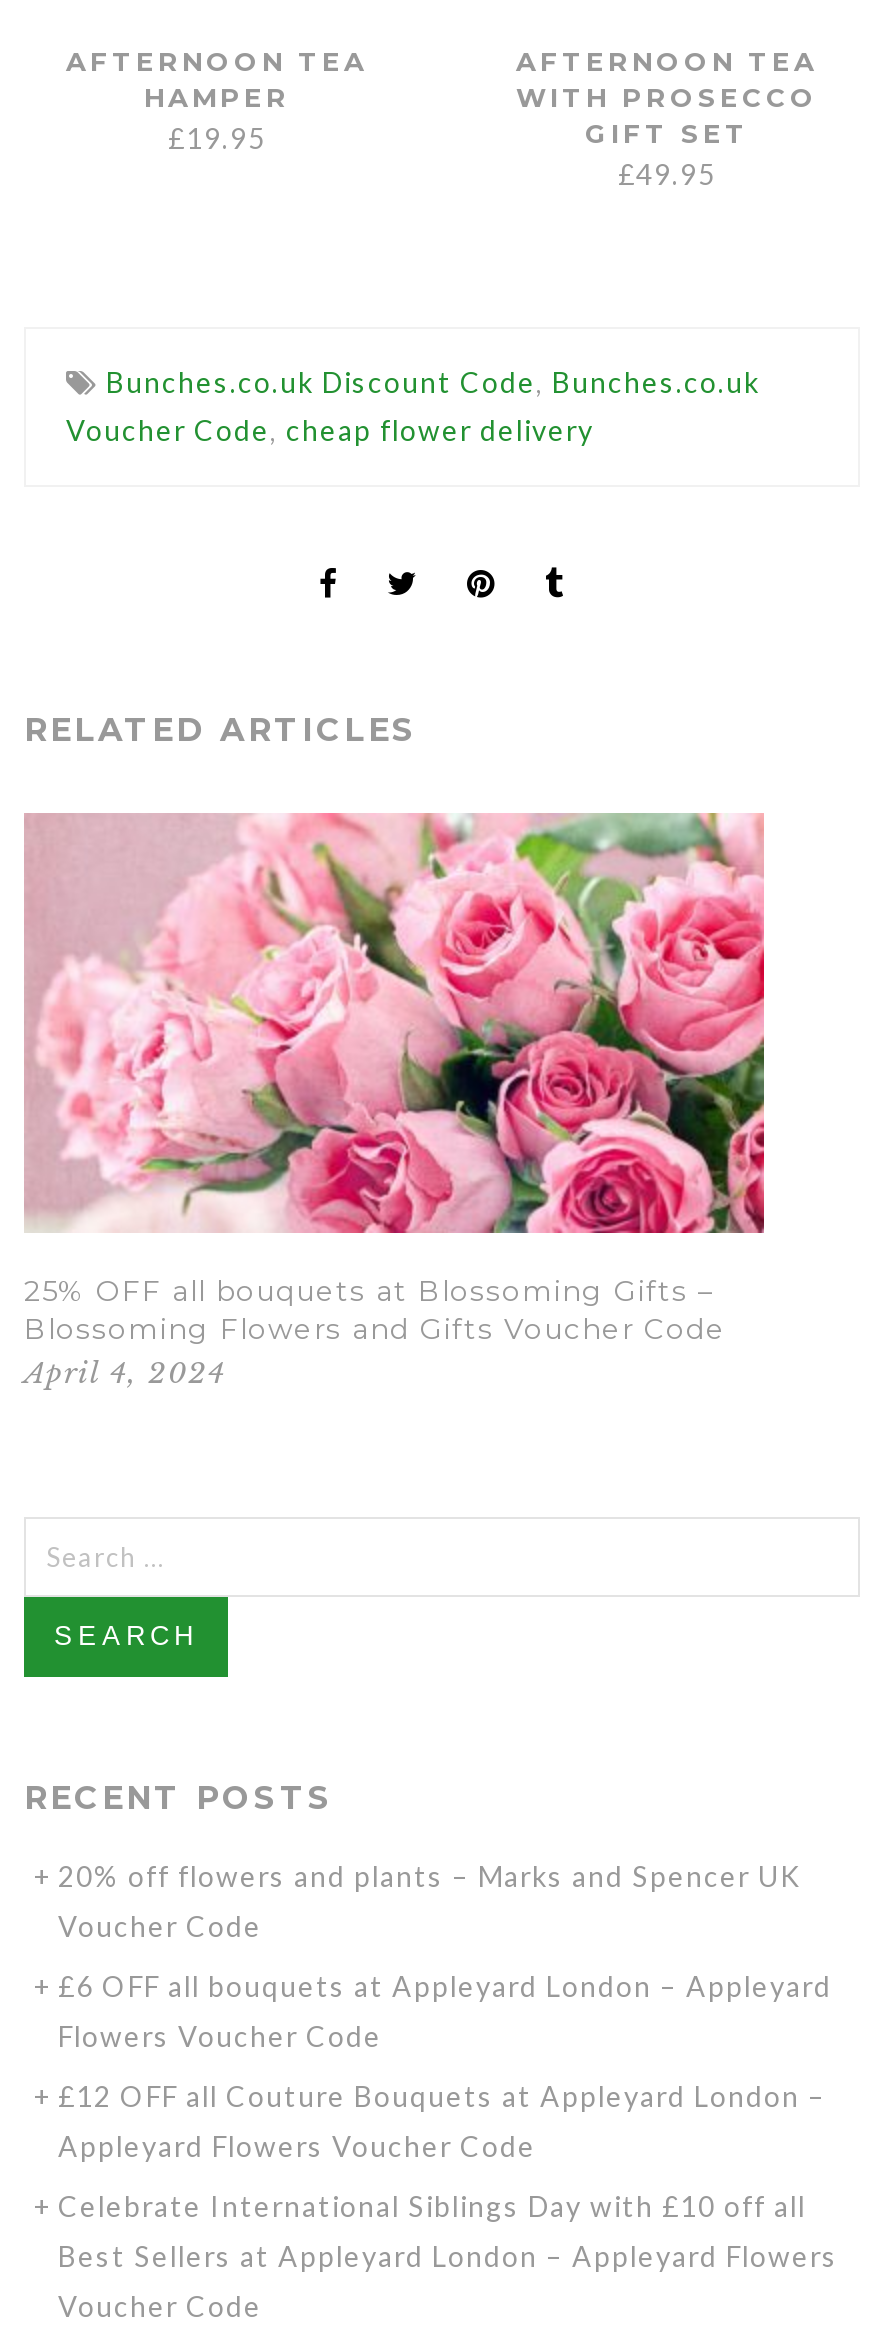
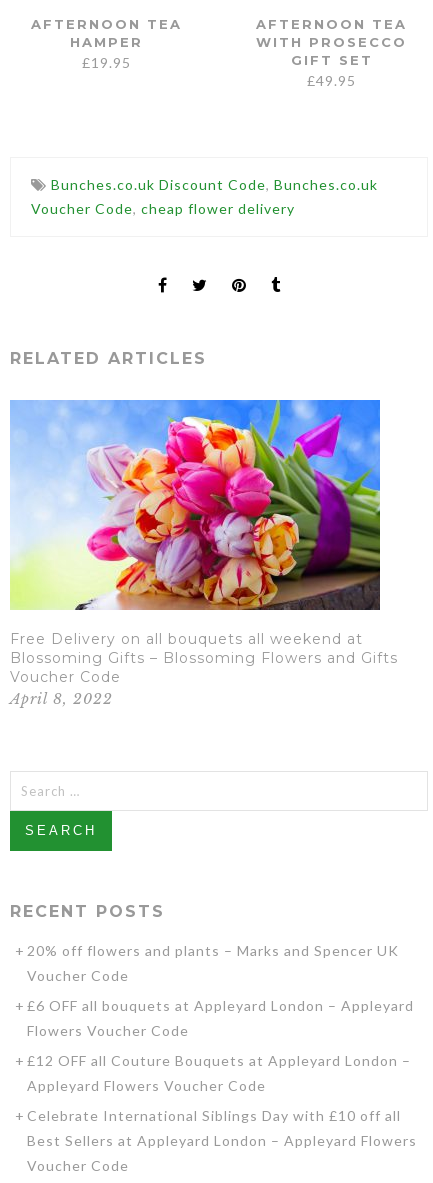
[24,811,766,1390] [image] | 25% OFF all bouquets at Blossoming Gifts – | Blossoming Flowers and Gifts Voucher Code | April 4, 2024 -> [10,399,398,708] [image] | Free Delivery on all bouquets all weekend at | Blossoming Gifts – Blossoming Flowers and Gifts | Voucher Code | April 8, 2022

